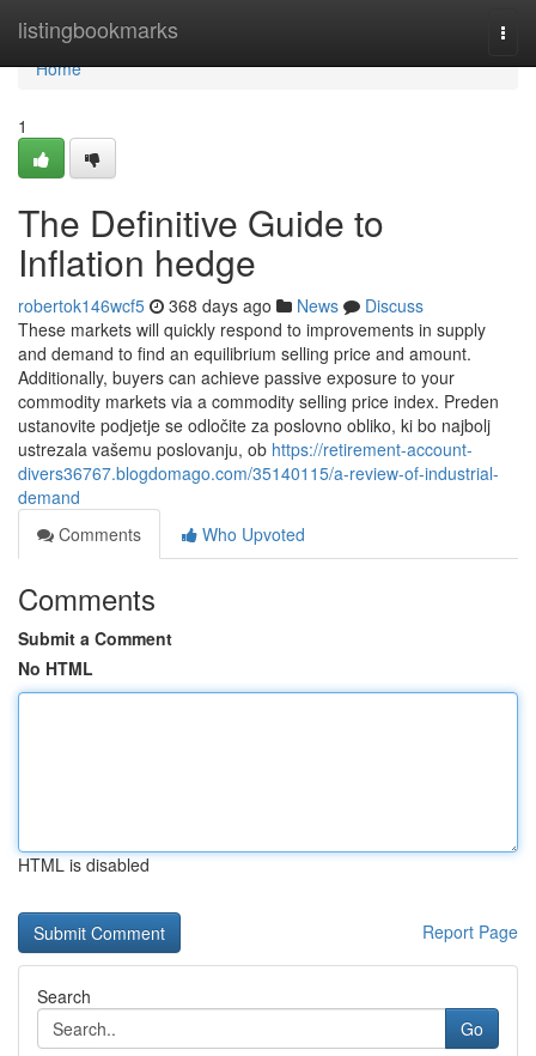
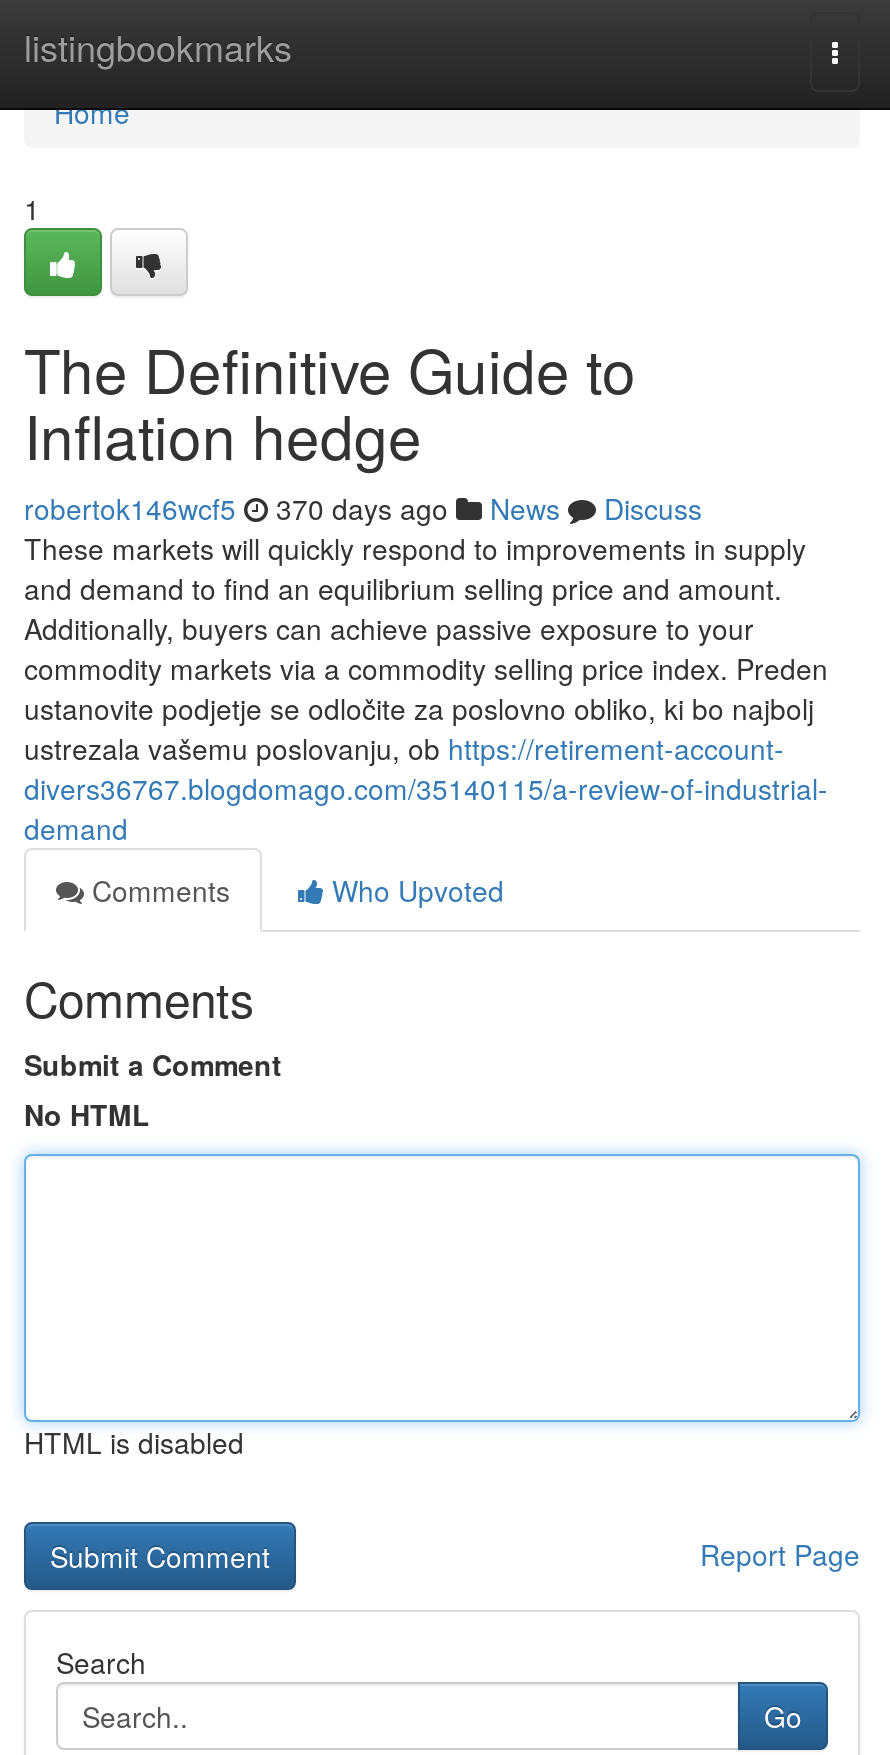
[18,293,424,317] robertok146wcf5 368 days ago News Discuss -> [24,488,702,528] robertok146wcf5 370 days ago News Discuss

